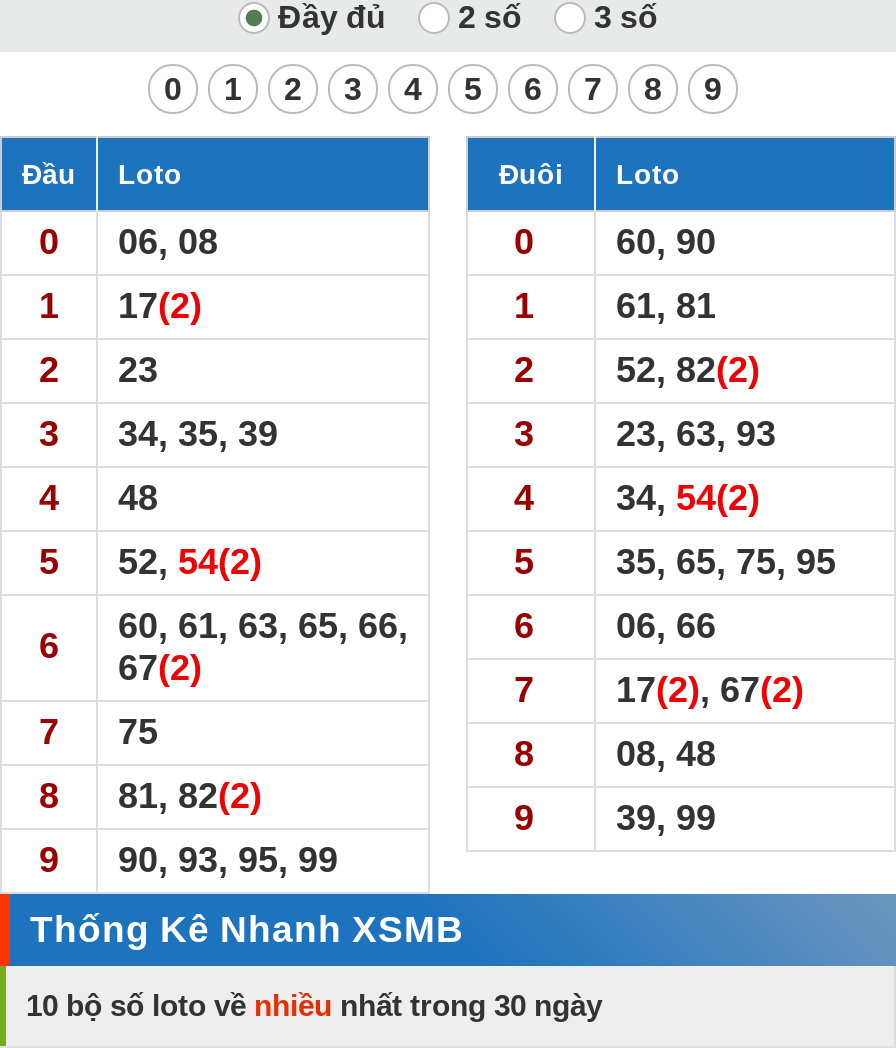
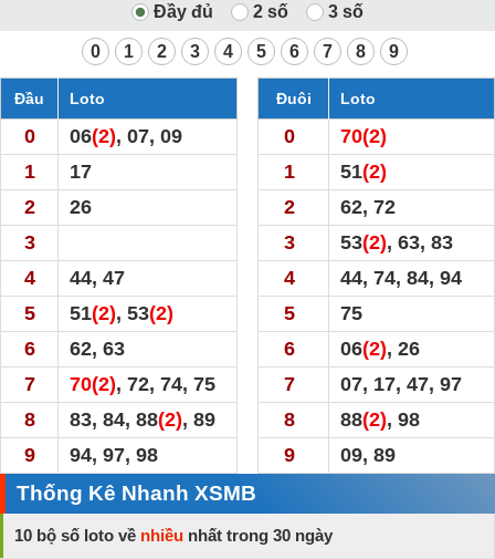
[39,222,218,262] 0 06, 08 -> [24,125,182,147] 0 06(2), 07, 09
[616,222,716,262] 60, 90 -> [340,125,387,147] 70(2)
[39,286,202,326] 1 17(2) -> [24,161,92,183] 1 17
[616,286,716,326] 61, 81 -> [340,161,387,183] 51(2)
[39,350,158,390] 2 23 -> [24,196,92,218] 2 26
[616,350,760,390] 52, 82(2) -> [340,196,396,218] 62, 72
[118,414,278,454] 34, 35, 39 -> none
[616,414,776,454] 23, 63, 93 -> [340,231,453,254] 53(2), 63, 83
[39,478,158,518] 4 48 -> [24,267,125,289] 4 44, 47
[616,478,760,518] 34, 54(2) -> [340,267,462,289] 44, 74, 84, 94
[39,542,262,582] 5 52, 54(2) -> [24,302,173,324] 5 51 (2), 53(2)
[616,542,836,582] 35, 65, 75, 95 -> [340,302,362,324] 75
[118,606,408,688] 60, 61, 63, 65, 66, | 67(2) -> [70,338,125,360] 62, 63
[616,606,716,646] 06, 66 -> [340,338,420,360] 06(2), 26
[616,670,804,710] 17(2), 67(2) -> [340,373,462,395] 07, 17, 47, 97
[39,712,158,752] 7 75 -> [24,373,215,395] 7 70(2), 72, 74, 75
[616,734,716,774] 08, 48 -> [340,409,420,431] 88(2), 98
[39,776,262,816] 8 81, 82(2) -> [24,409,215,431] 8 83, 84, 88(2), 89
[616,798,716,838] 39, 99 -> [340,444,396,466] 09, 89
[39,840,338,880] 9 90, 93, 95, 99 -> [24,444,158,466] 9 94, 97, 98

